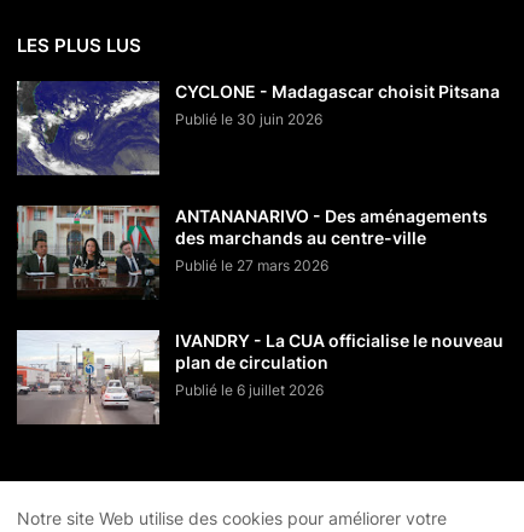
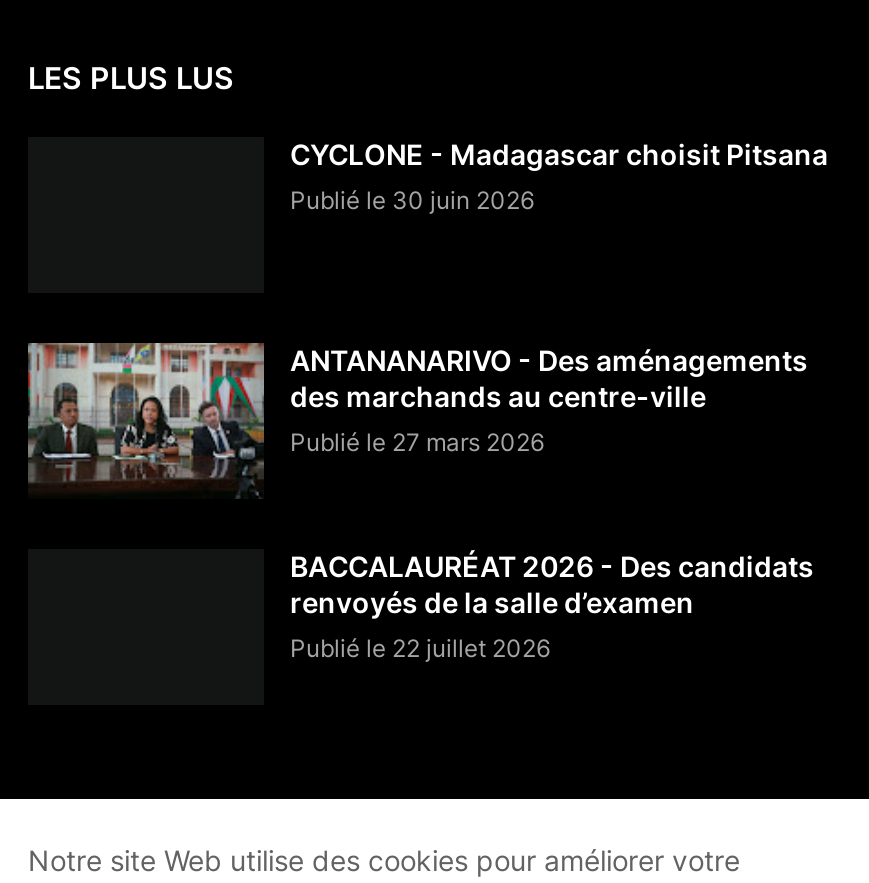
[16,80,161,177] [image] -> none
[16,329,161,426] [image] -> none
[175,330,503,399] IVANDRY - La CUA officialise le nouveau | plan de circulation | Publié le 6 juillet 2026 -> [290,549,814,663] BACCALAURÉAT 2026 - Des candidats | renvoyés de la salle d’examen | Publié le 22 juillet 2026

